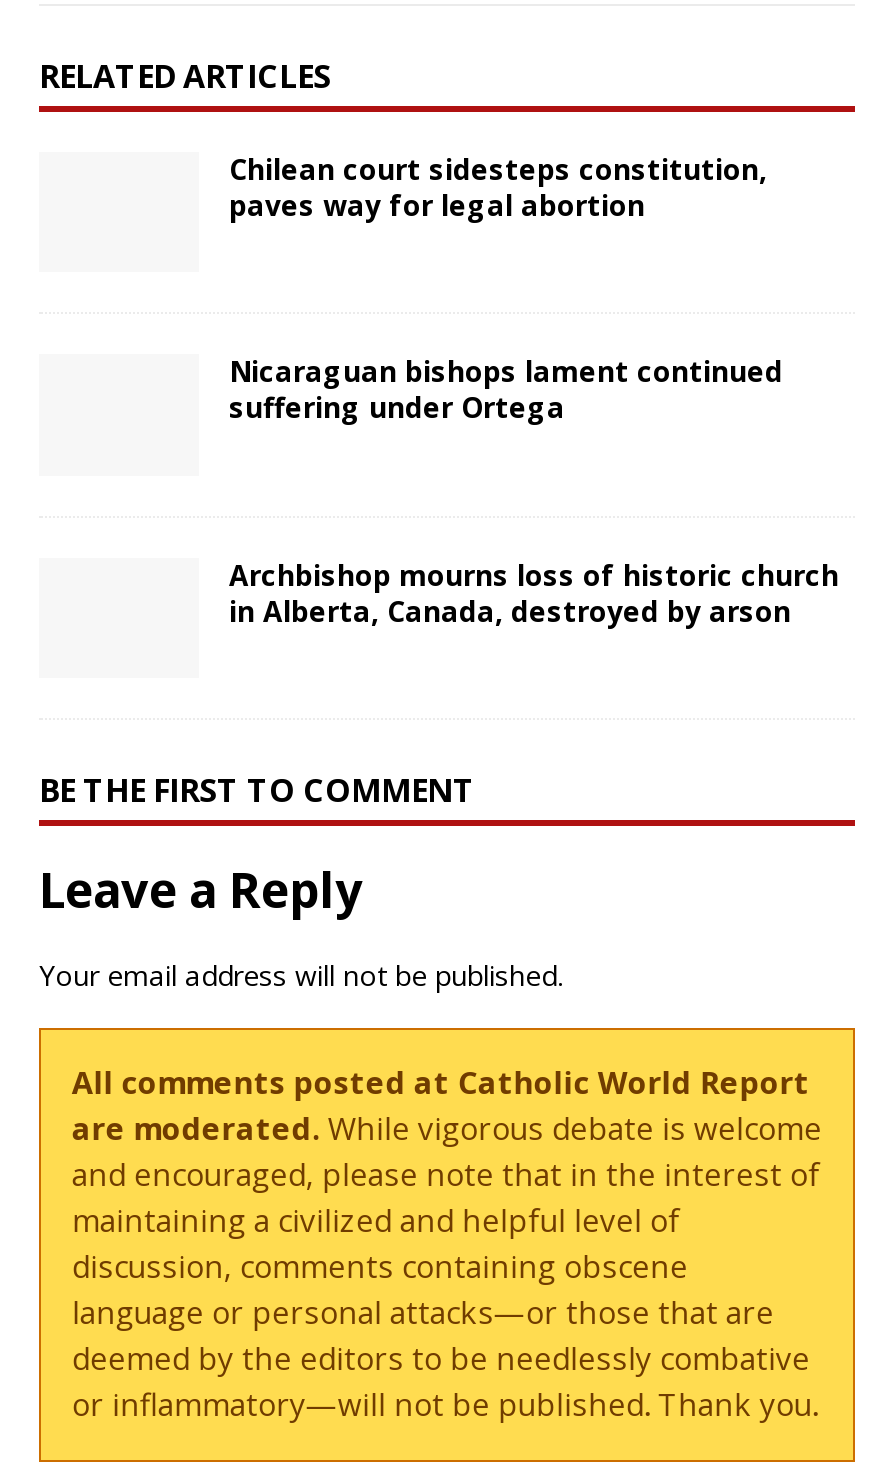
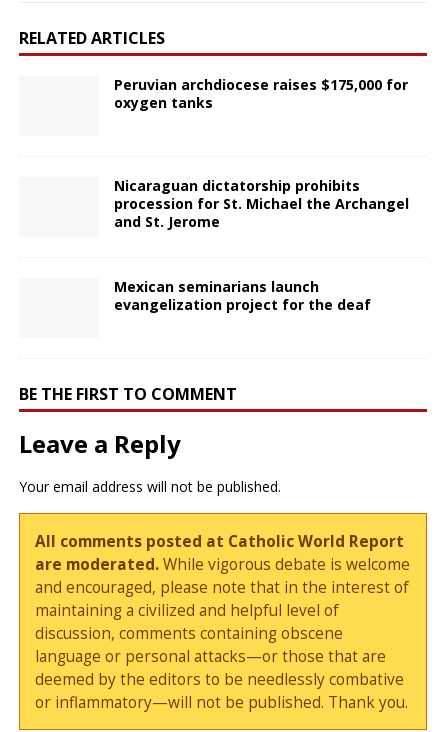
[229,151,767,225] Chilean court sidesteps constitution, | paves way for legal abortion -> [114,74,408,111] Peruvian archdiocese raises $175,000 for | oxygen tanks
[229,353,783,427] Nicaraguan bishops lament continued | suffering under Ortega -> [114,176,409,231] Nicaraguan dictatorship prohibits | procession for St. Michael the Archangel | and St. Jerome
[229,556,839,630] Archbishop mourns loss of historic church | in Alberta, Canada, destroyed by arson -> [114,277,379,314] Mexican seminarians launch | evangelization project for the deaf

